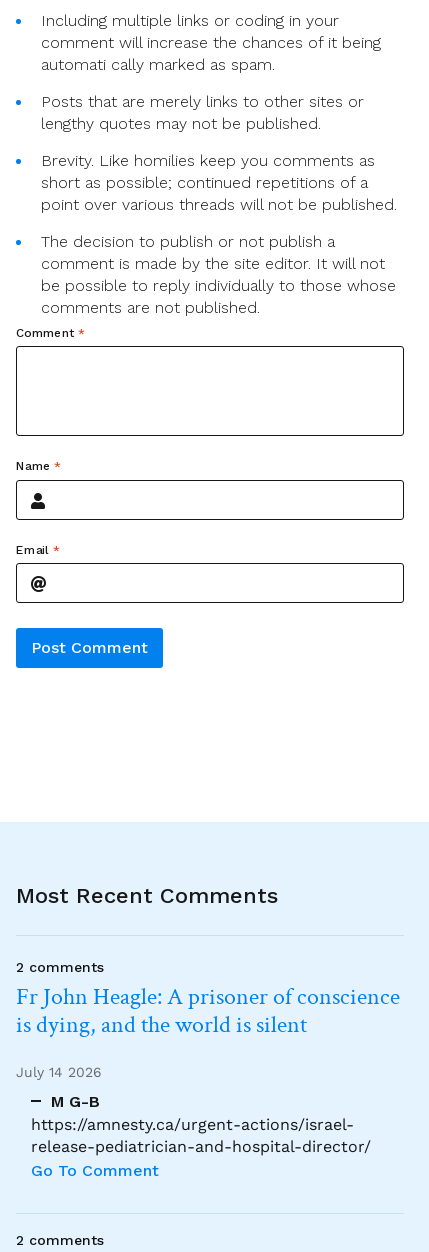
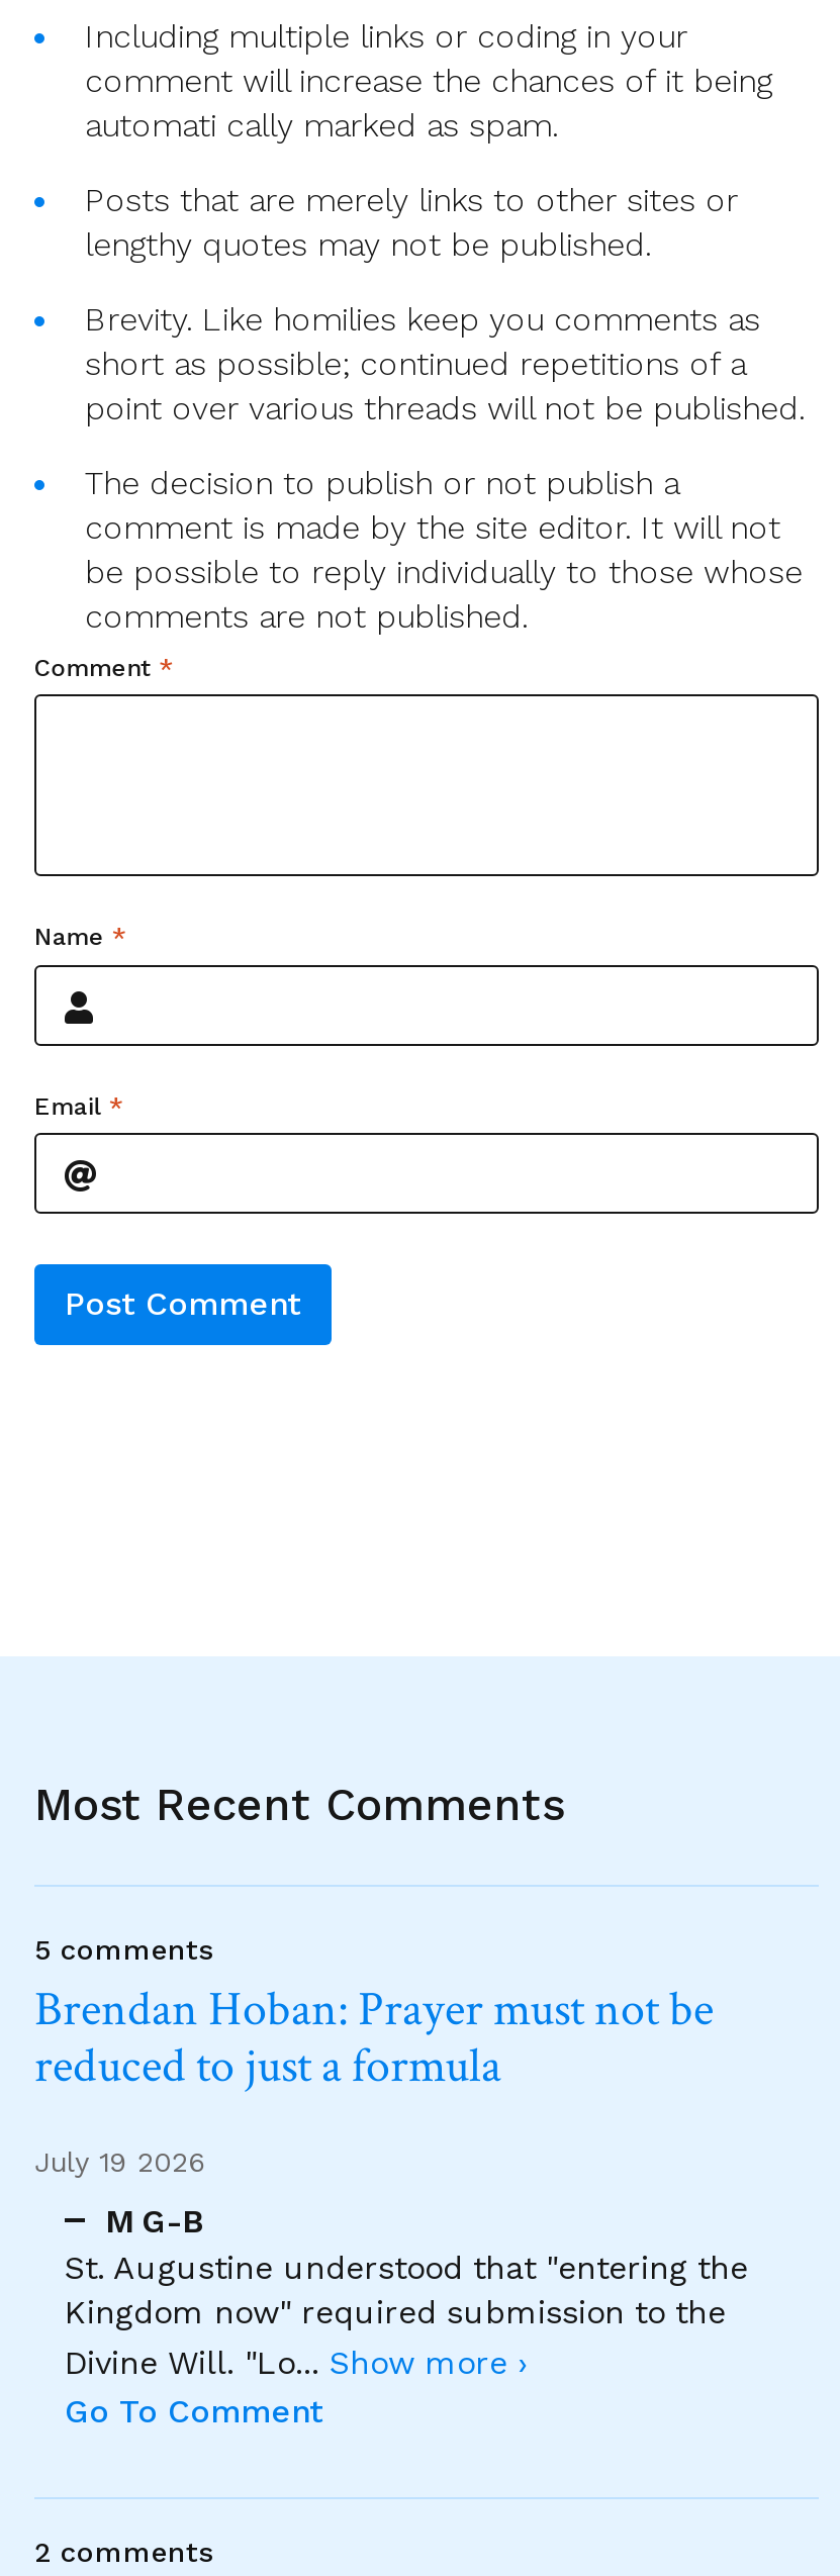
[16,959,400,1040] 2 comments | Fr John Heagle: A prisoner of conscience | is dying, and the world is silent -> [34,1933,714,2097] 5 comments | Brendan Hoban: Prayer must not be | reduced to just a formula
[16,1064,102,1080] July 14 2026 -> [34,2145,206,2178] July 19 2026
[31,1114,371,1155] https://amnesty.ca/urgent-actions/israel- | release-pediatrician-and-hospital-director/ -> [65,2248,748,2381] St. Augustine understood that "entering the | Kingdom now" required submission to the | Divine Will. "Lo... Show more ›

